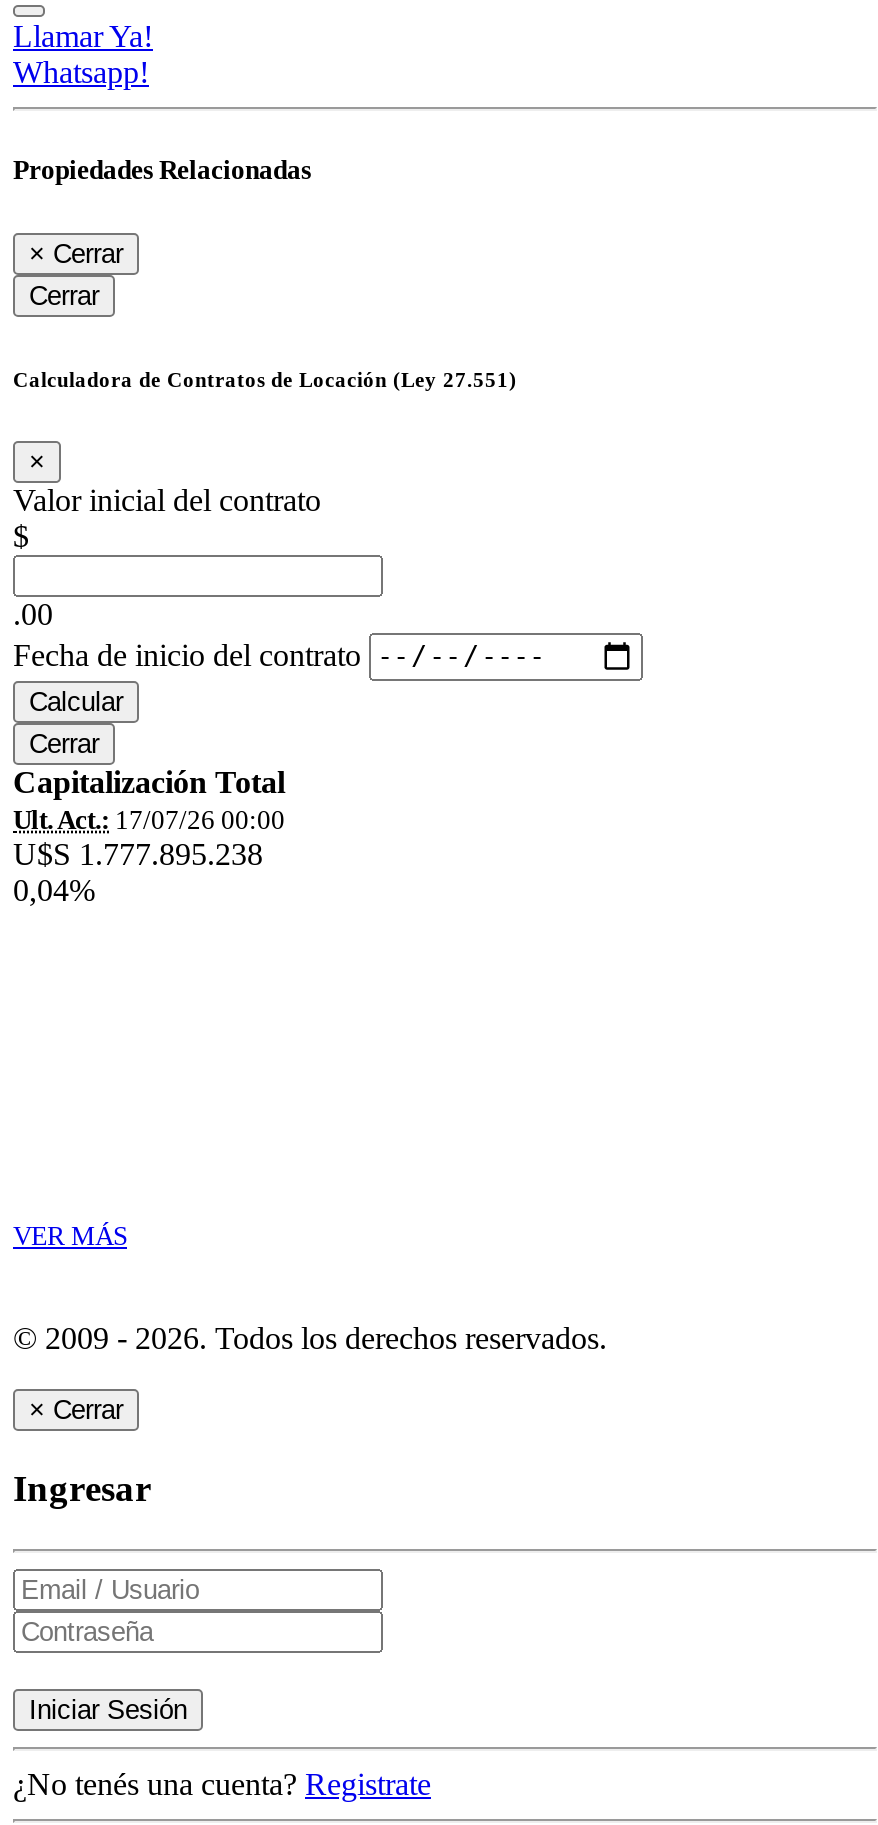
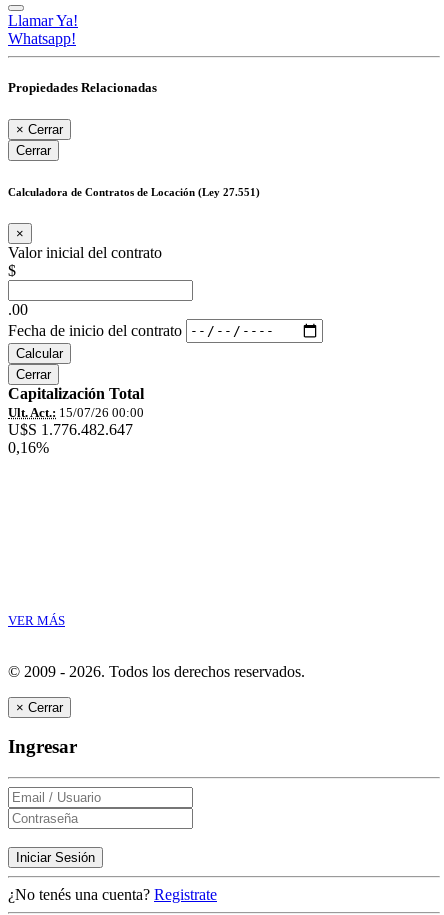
[13,804,285,834] Ult. Act.: 17/07/26 00:00 -> [8,404,144,419] Ult. Act.: 15/07/26 00:00
[13,836,263,870] U$S 1.777.895.238 -> [8,420,133,437] U$S 1.776.482.647
[13,872,95,906] 0,04% -> [8,438,49,455] 0,16%

